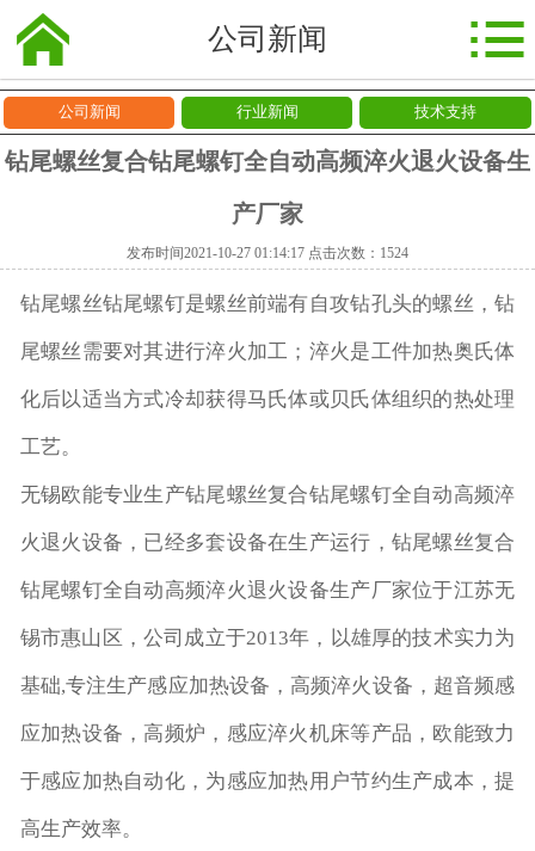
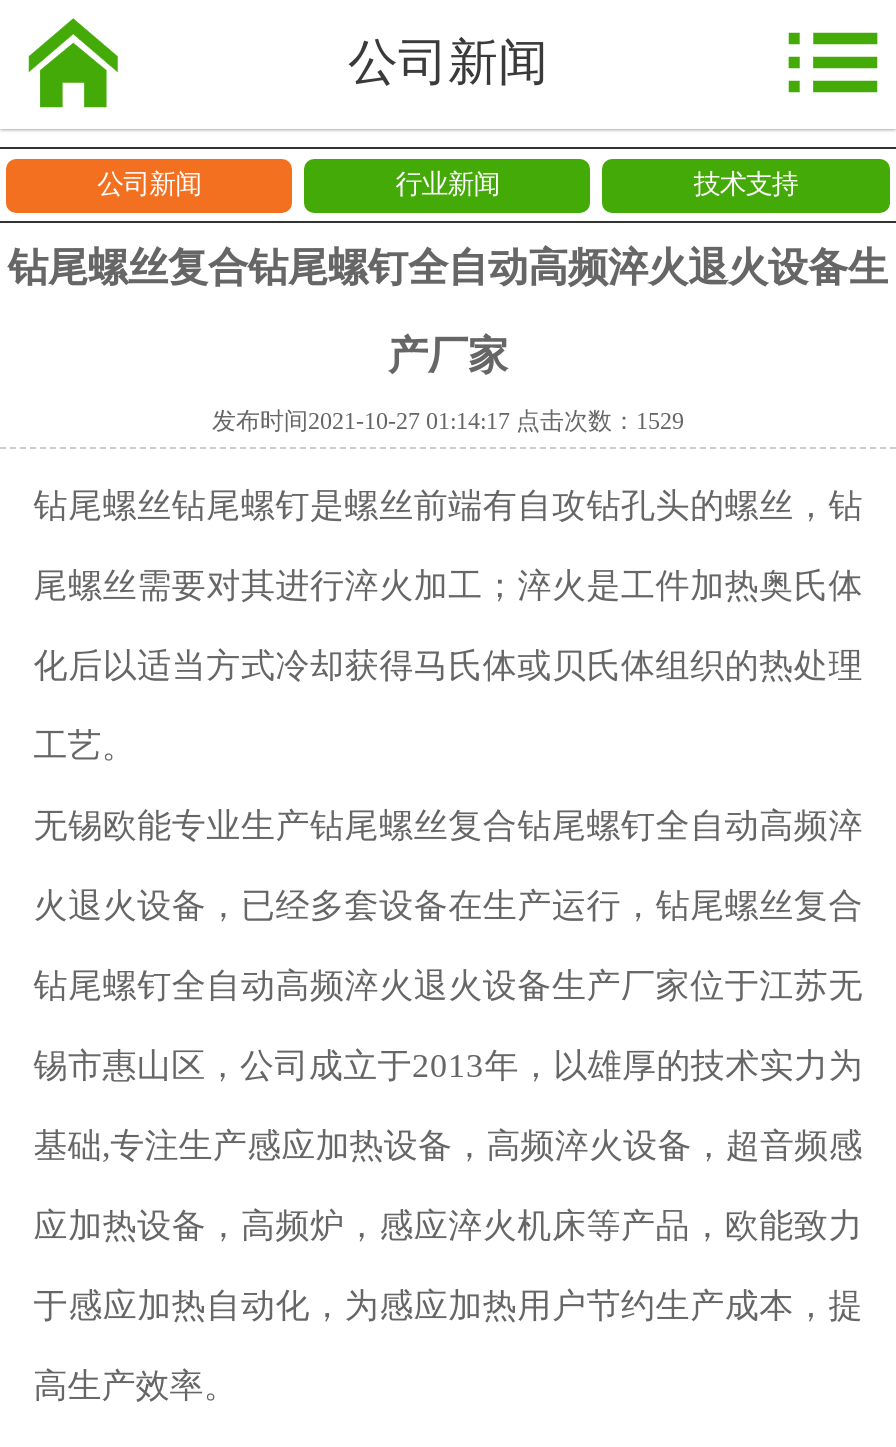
[127,246,408,262] 发布时间2021-10-27 01:14:17 点击次数：1524 -> [212,409,684,435] 发布时间2021-10-27 01:14:17 点击次数：1529

